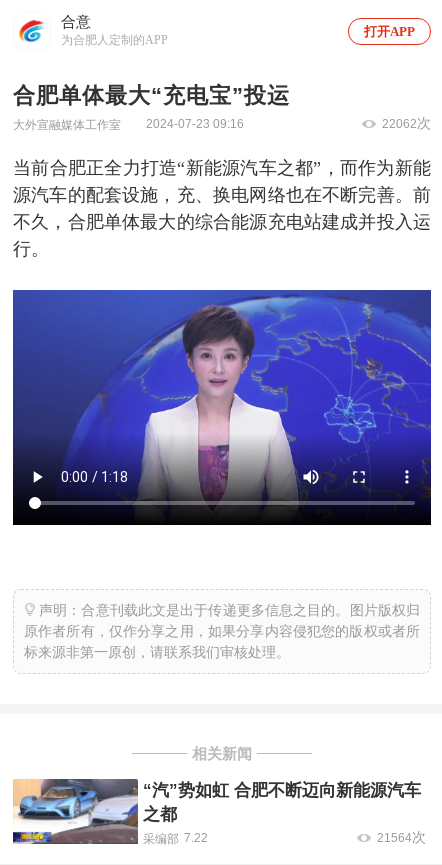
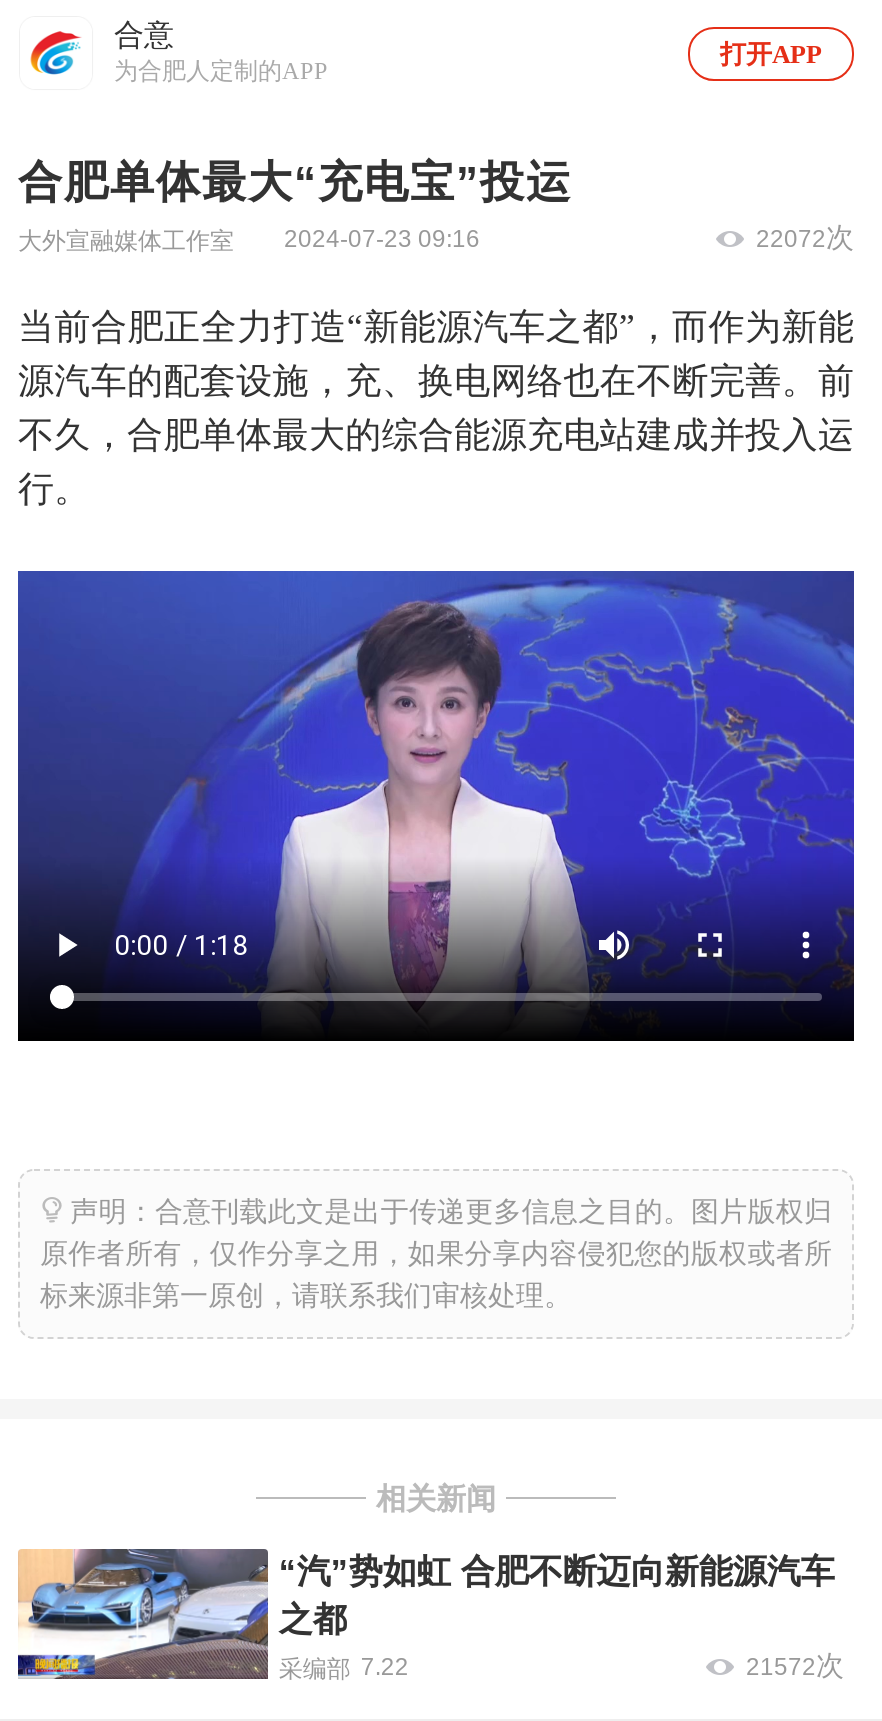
[382,115,431,131] 22062次 -> [756,221,854,253] 22072次
[377,829,426,845] 21564次 -> [746,1649,844,1681] 21572次

